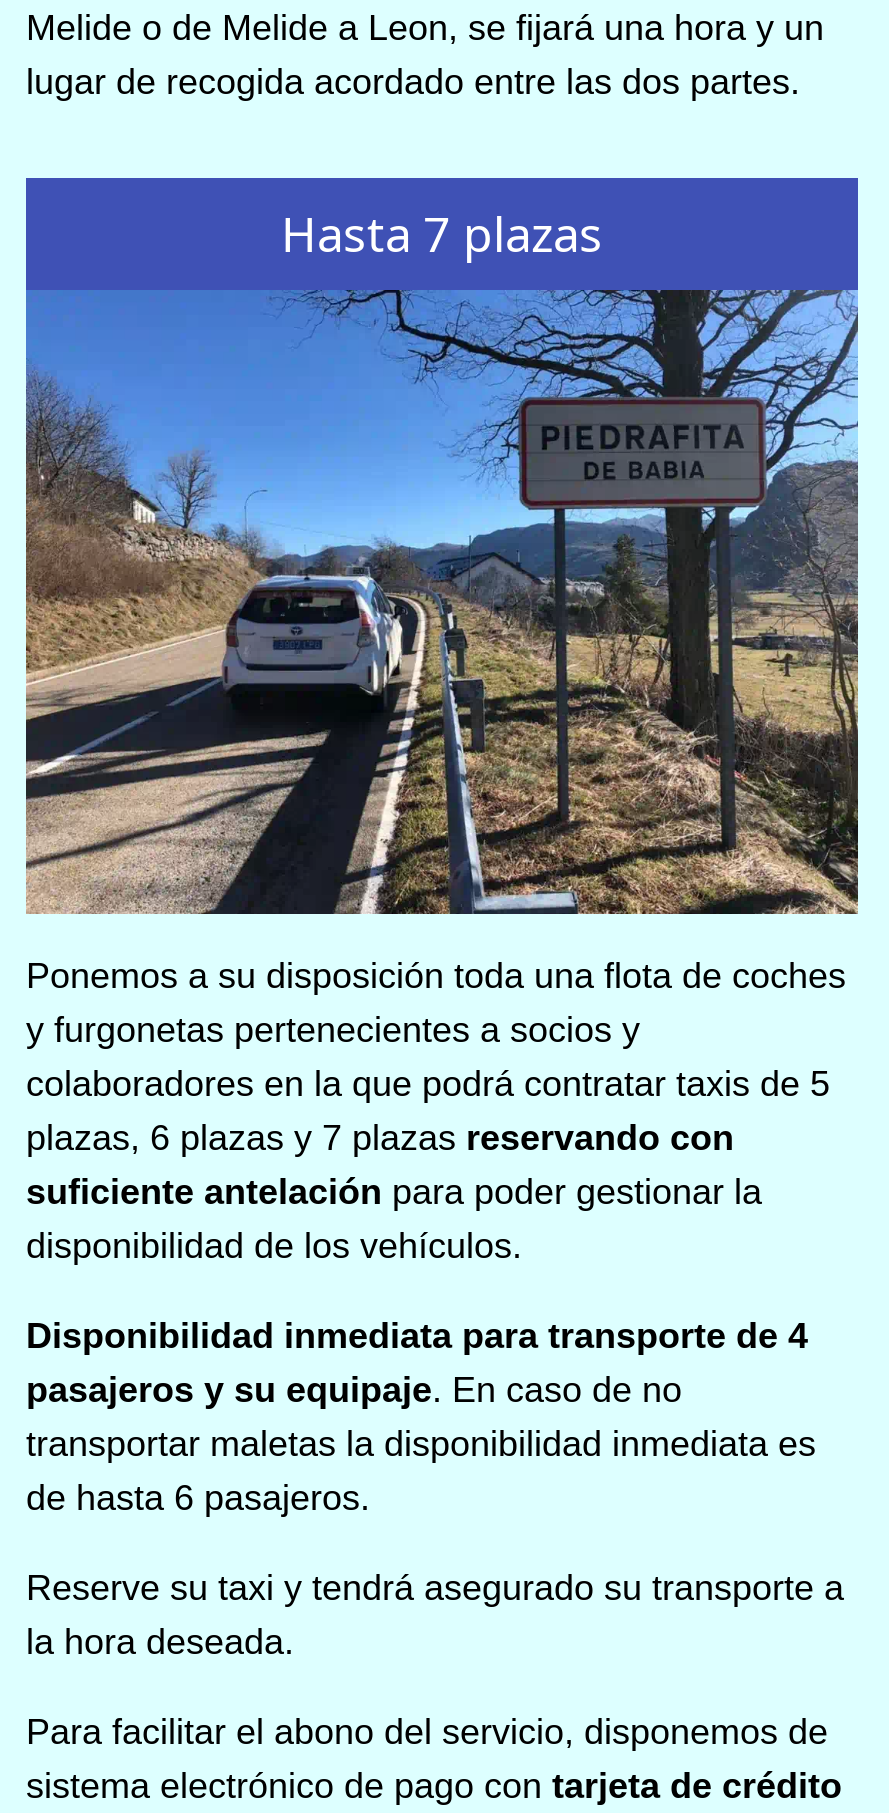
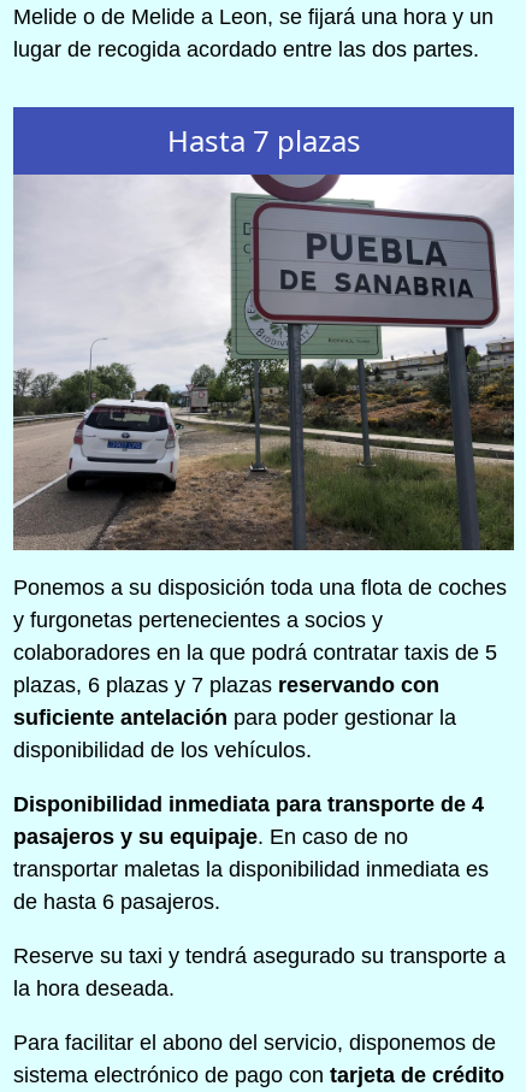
[24,288,860,916] [image] -> [12,173,515,551] [image]

